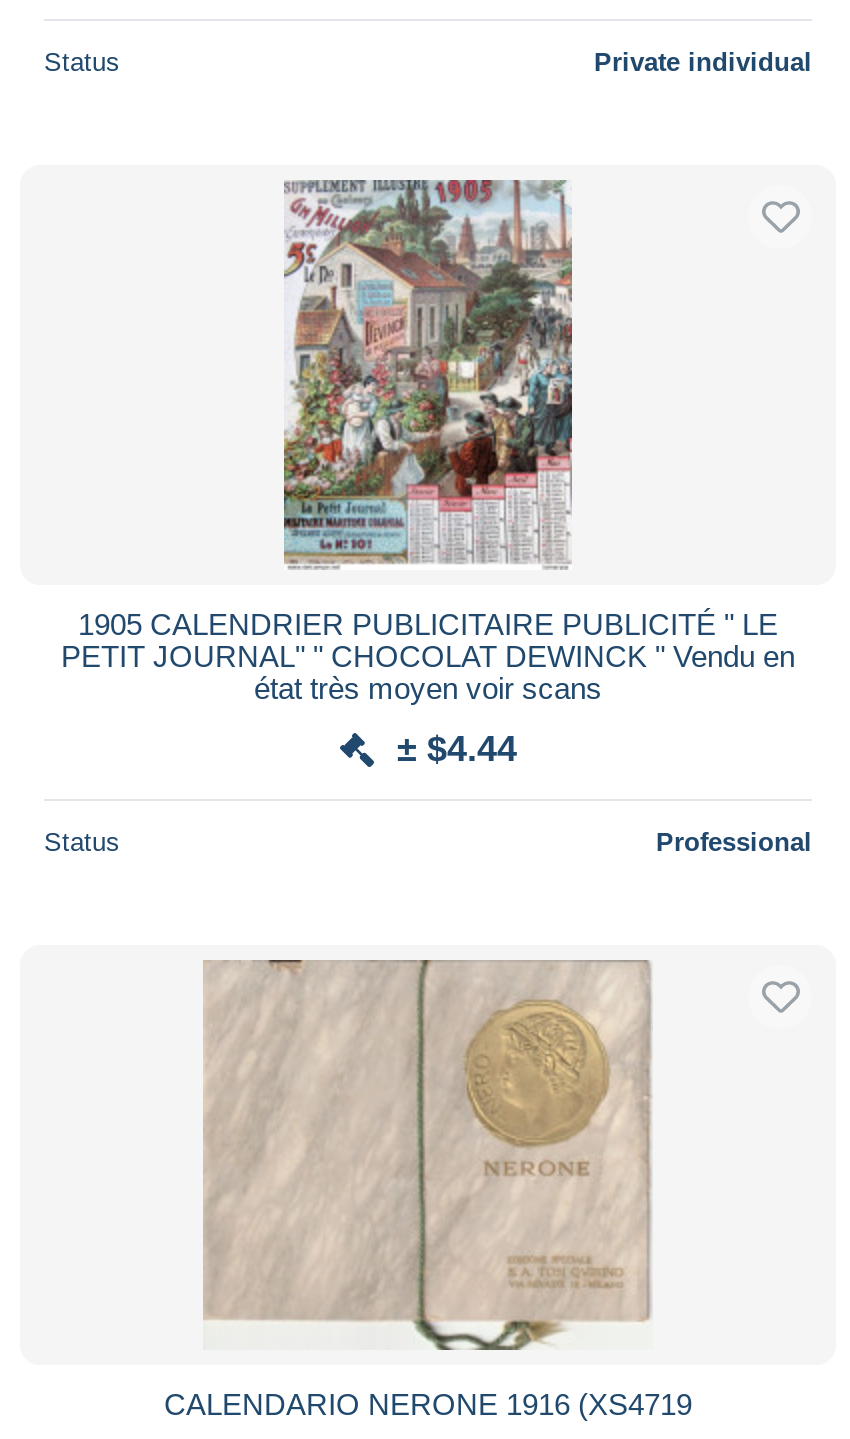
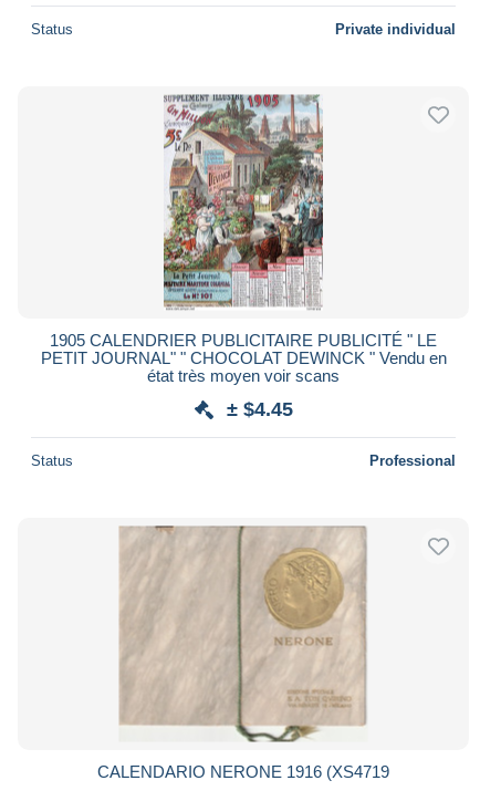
[397,729,517,769] ± $4.44 -> [226,398,293,420] ± $4.45

